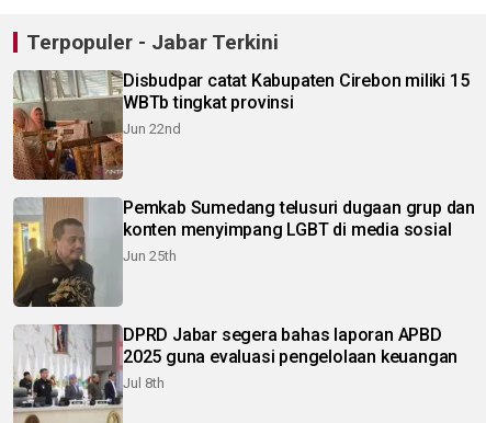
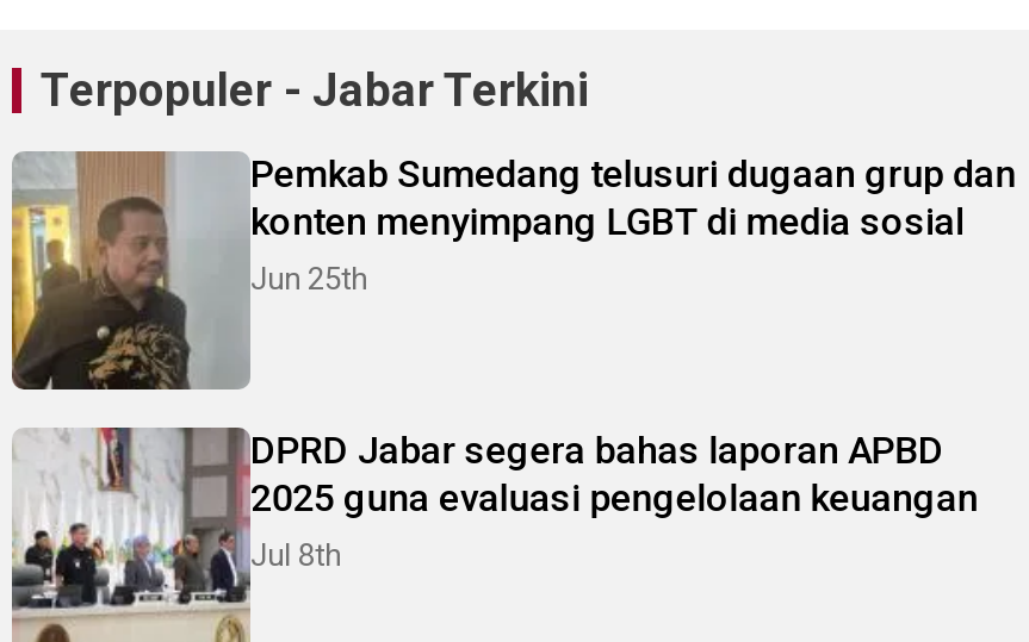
[13,70,469,180] [image] | Disbudpar catat Kabupaten Cirebon miliki 15 | WBTb tingkat provinsi | Jun 22nd -> none

